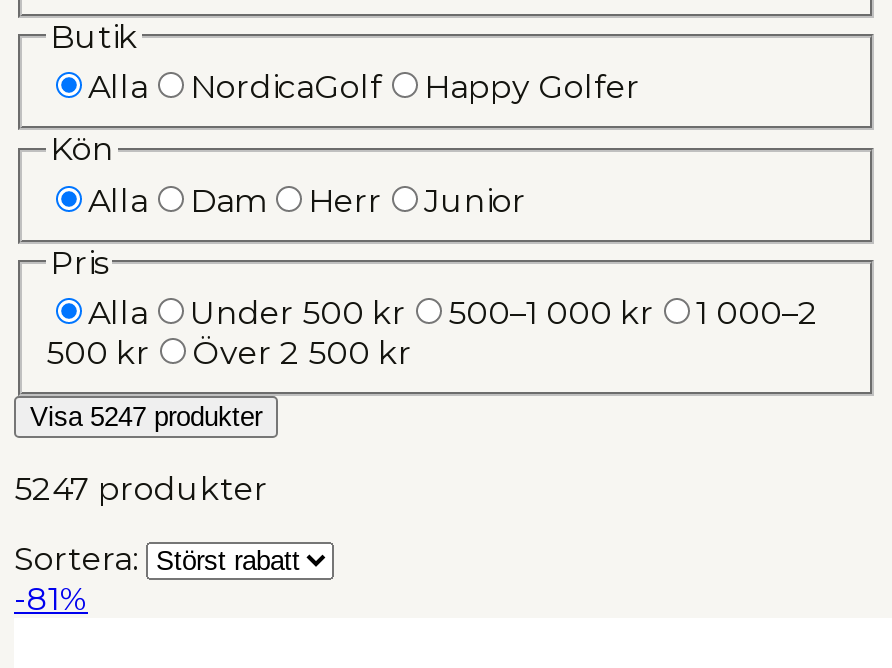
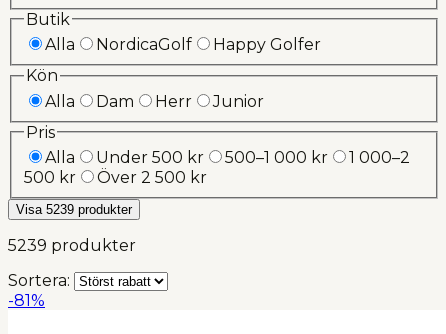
[30,403,262,433] Visa 5247 produkter -> [16,202,132,217] Visa 5239 produkter
[14,471,268,509] 5247 produkter -> [8,236,136,255] 5239 produkter

